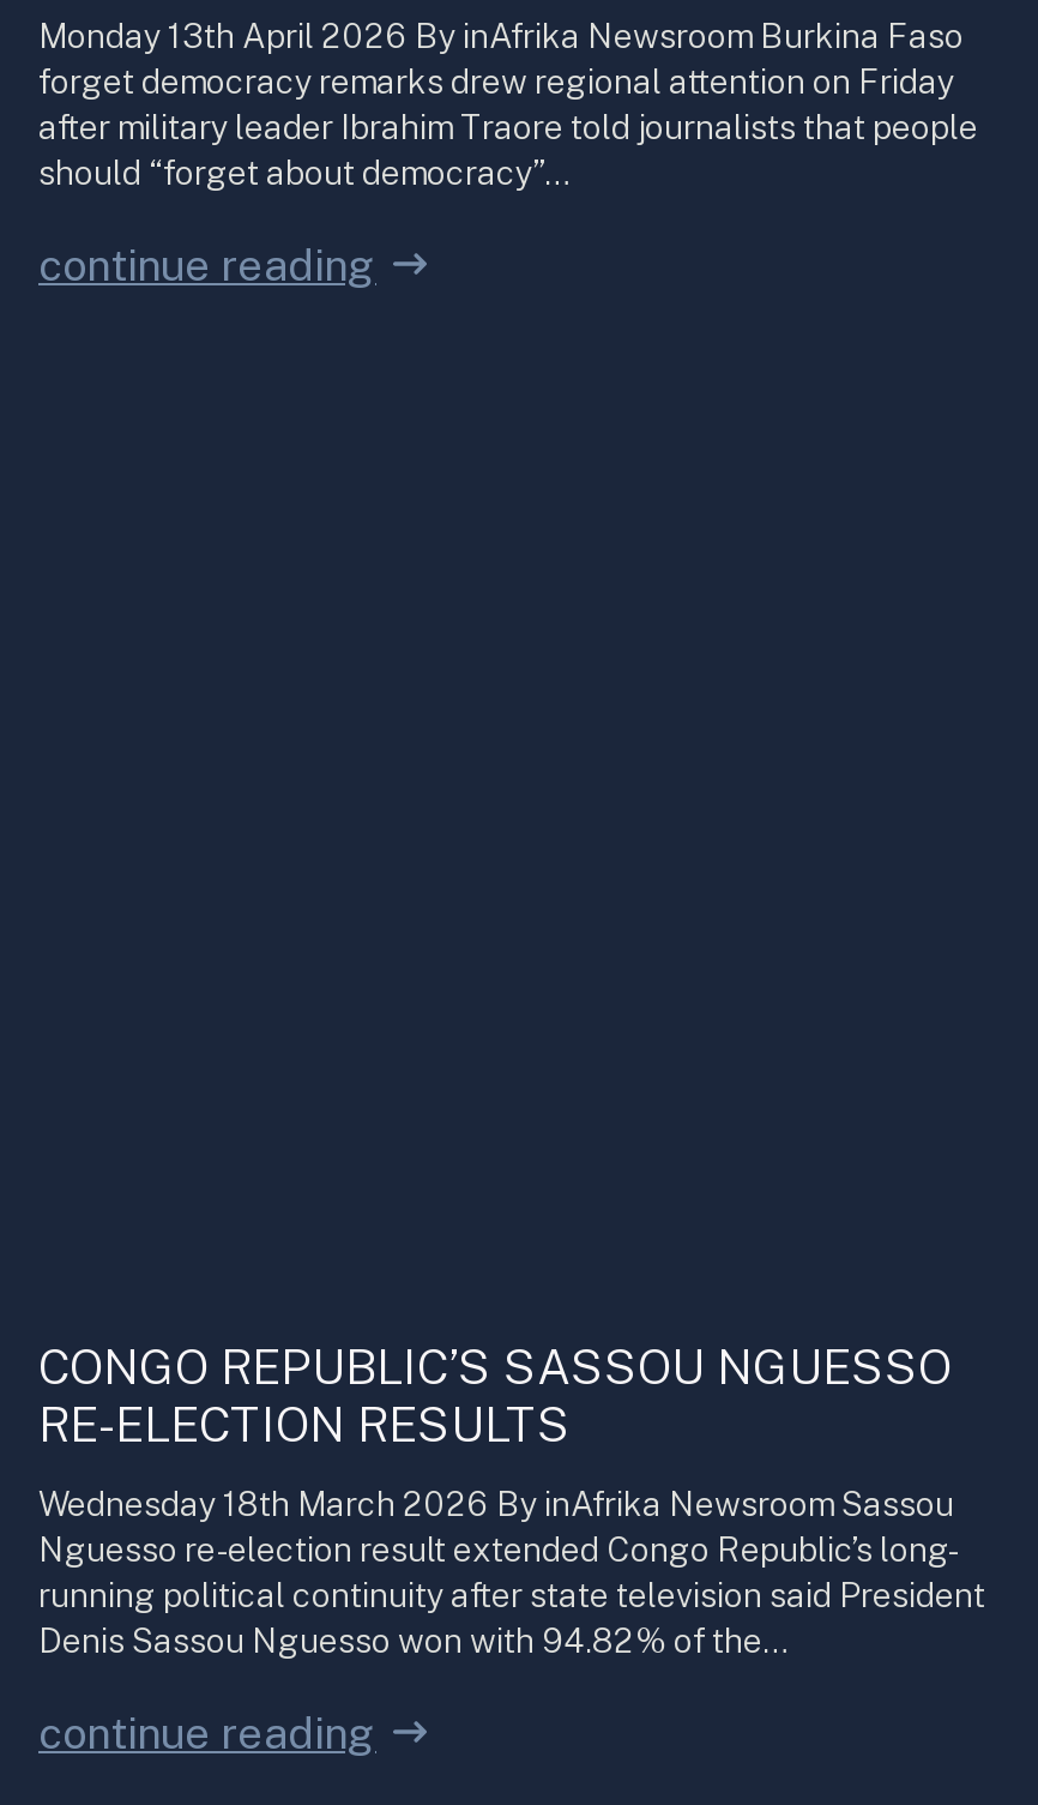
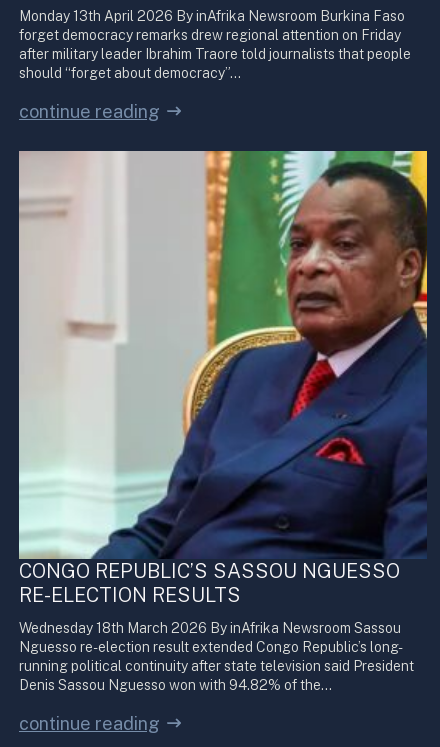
none -> [18,150,428,559] [image]

